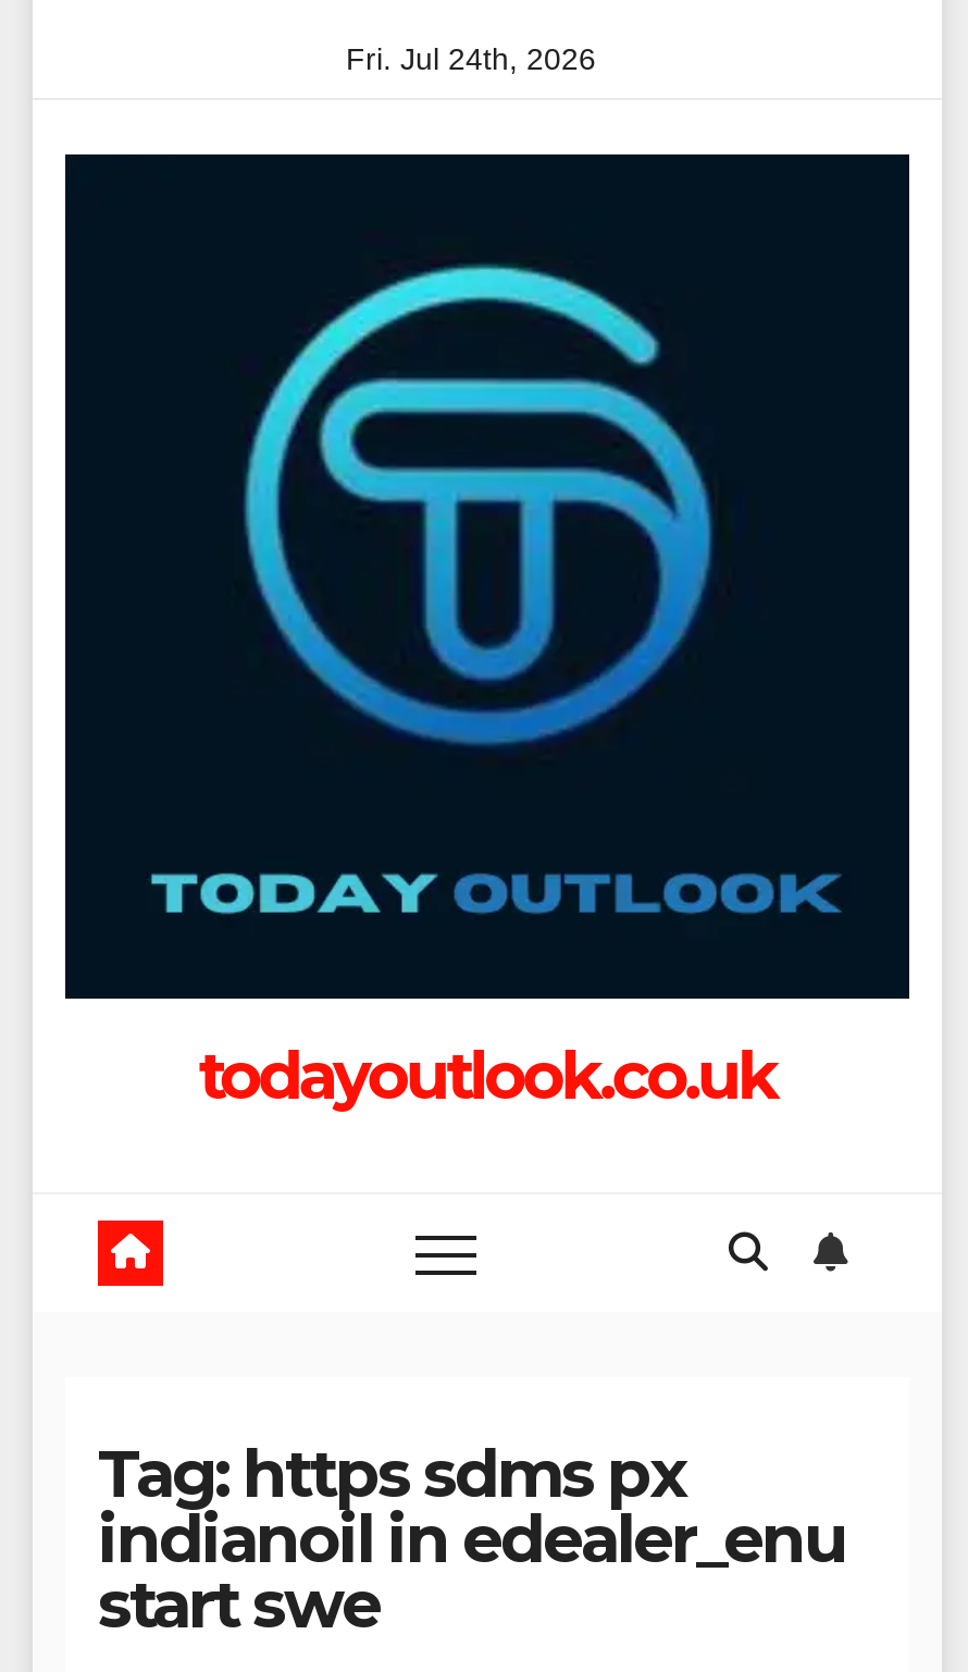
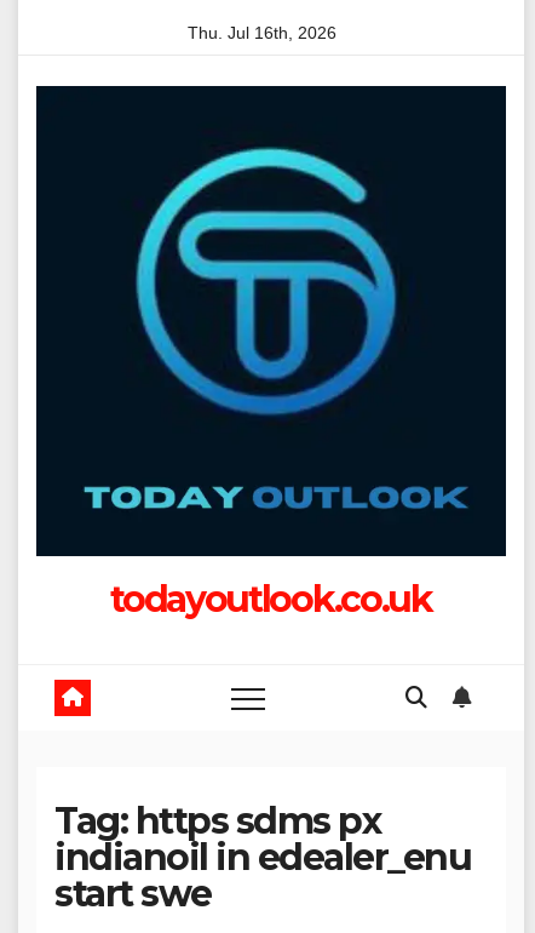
[346,41,596,76] Fri. Jul 24th, 2026 -> [188,23,336,42] Thu. Jul 16th, 2026

